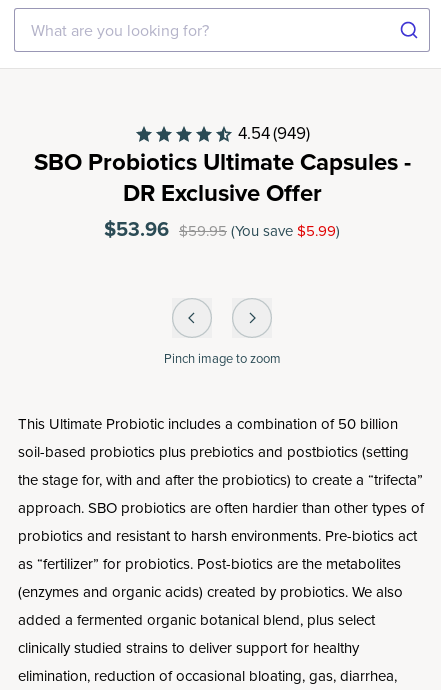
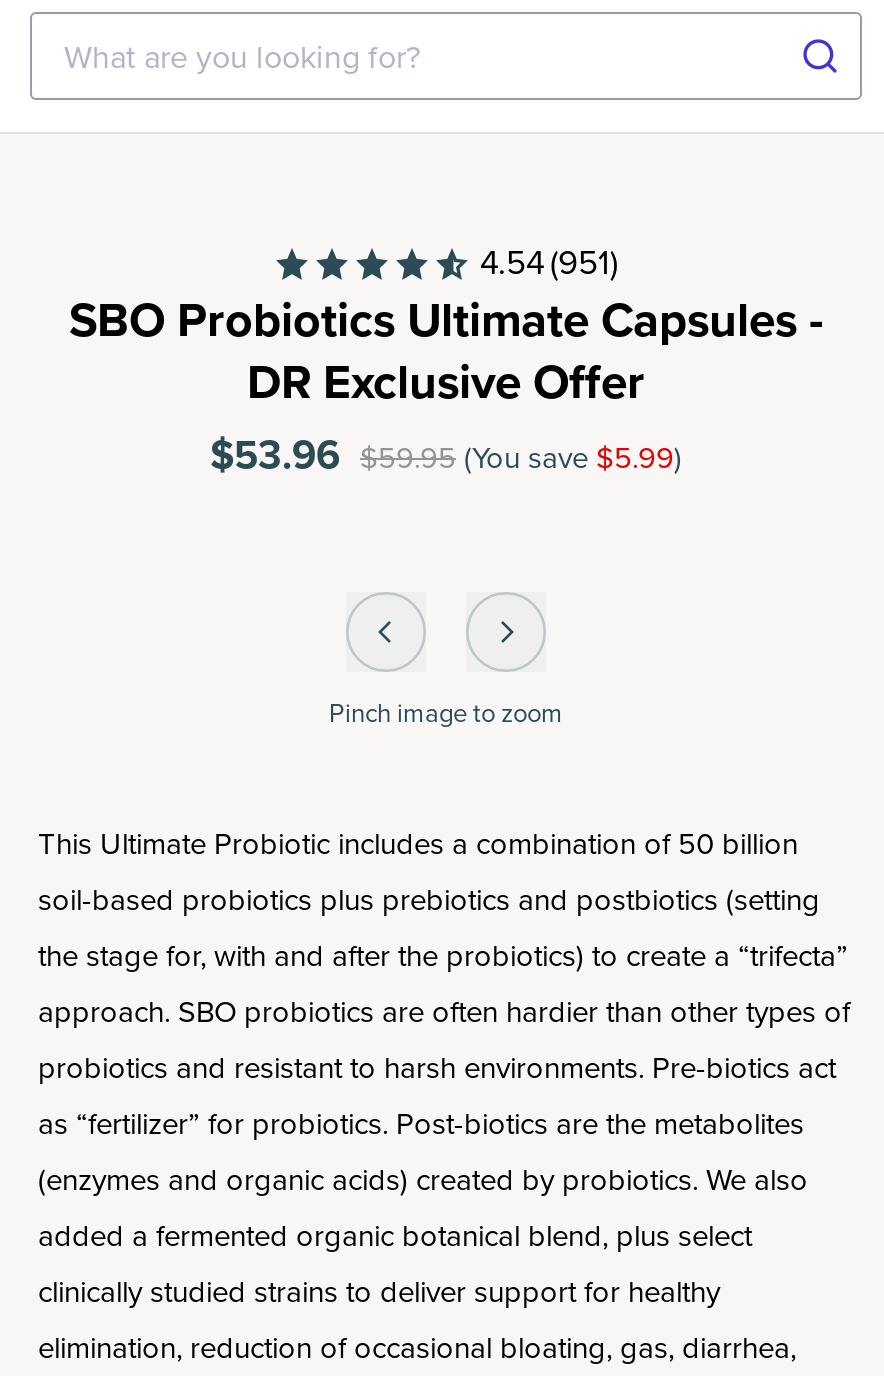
[237,121,309,145] 4.54 (949) -> [480,238,618,286] 4.54 (951)

